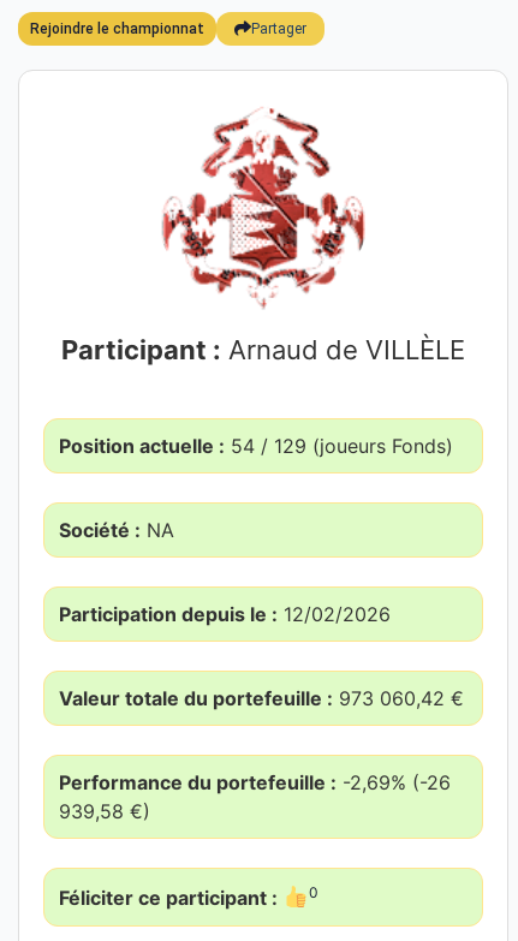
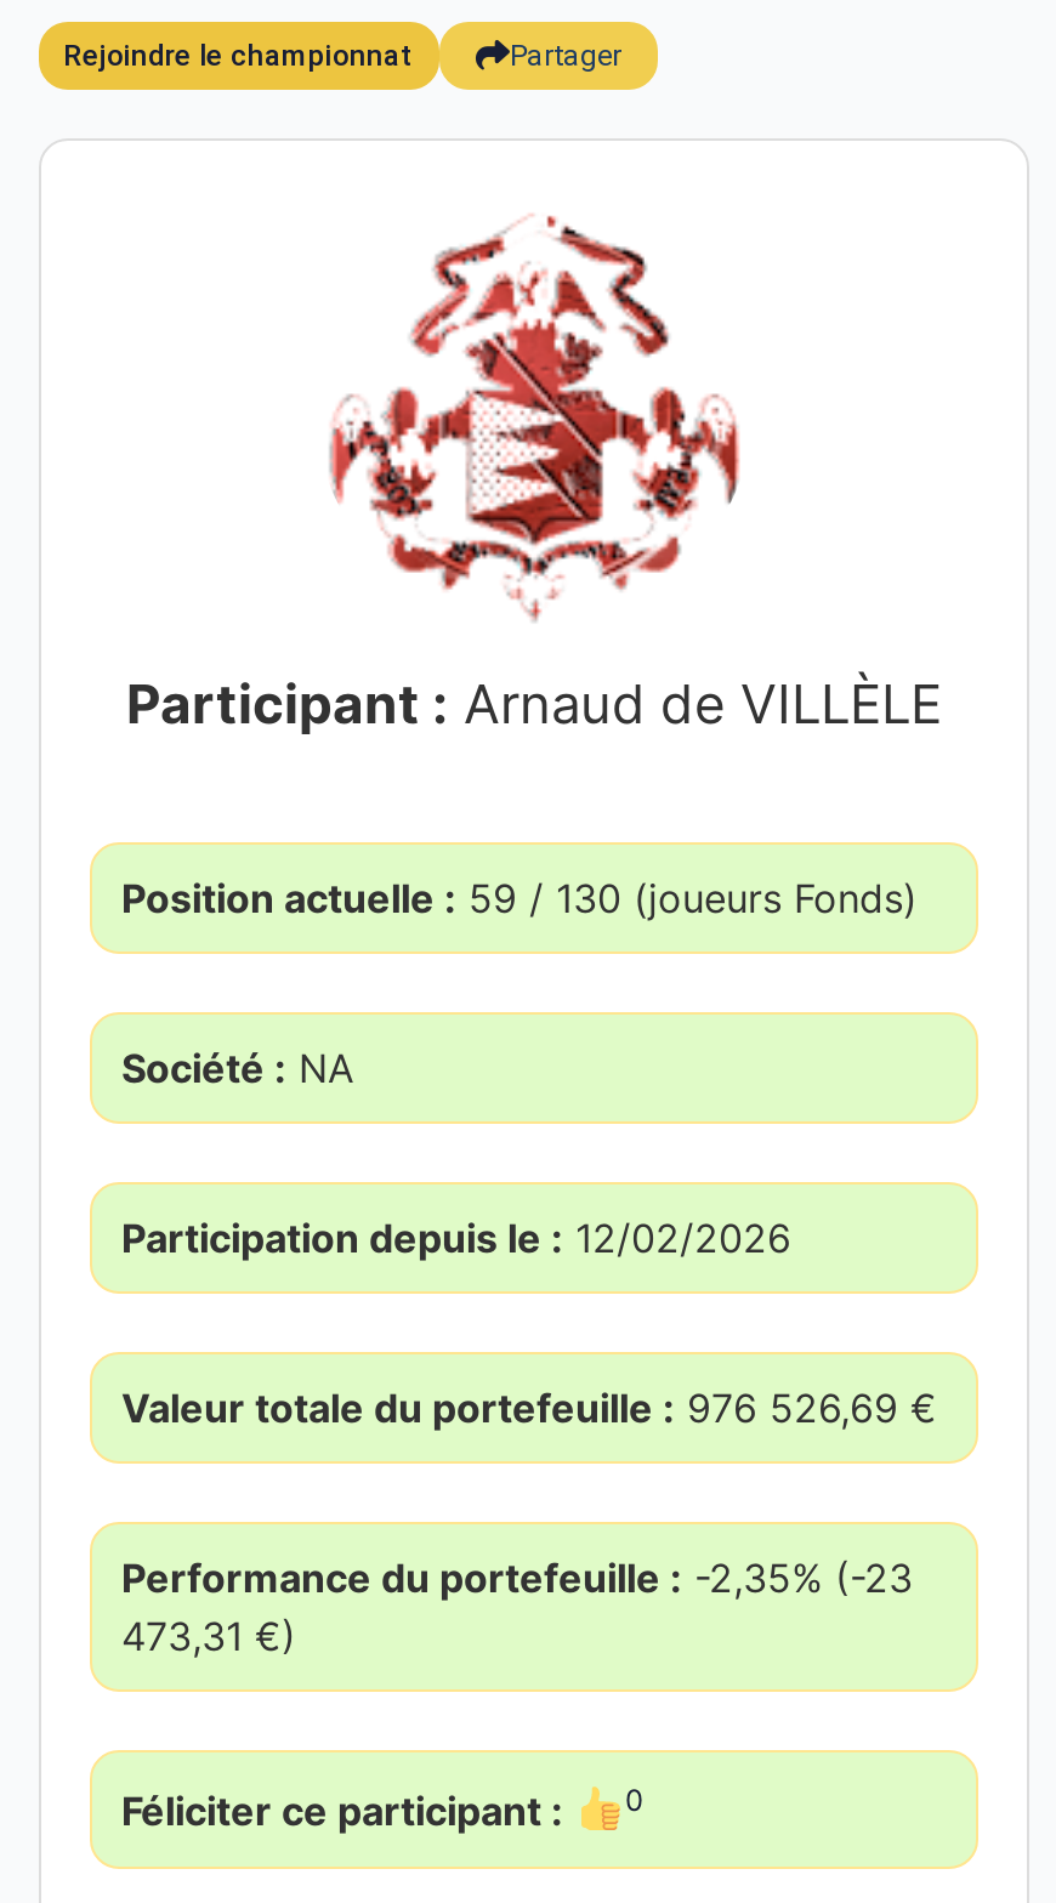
[59,434,453,458] Position actuelle : 54 / 129 (joueurs Fonds) -> [121,874,918,922] Position actuelle : 59 / 130 (joueurs Fonds)
[59,686,464,710] Valeur totale du portefeuille : 973 060,42 € -> [121,1384,937,1432] Valeur totale du portefeuille : 976 526,69 €
[59,770,451,794] Performance du portefeuille : -2,69% (-26 -> [121,1553,913,1602] Performance du portefeuille : -2,35% (-23
[59,799,150,823] 939,58 €) -> [121,1612,296,1660] 473,31 €)

